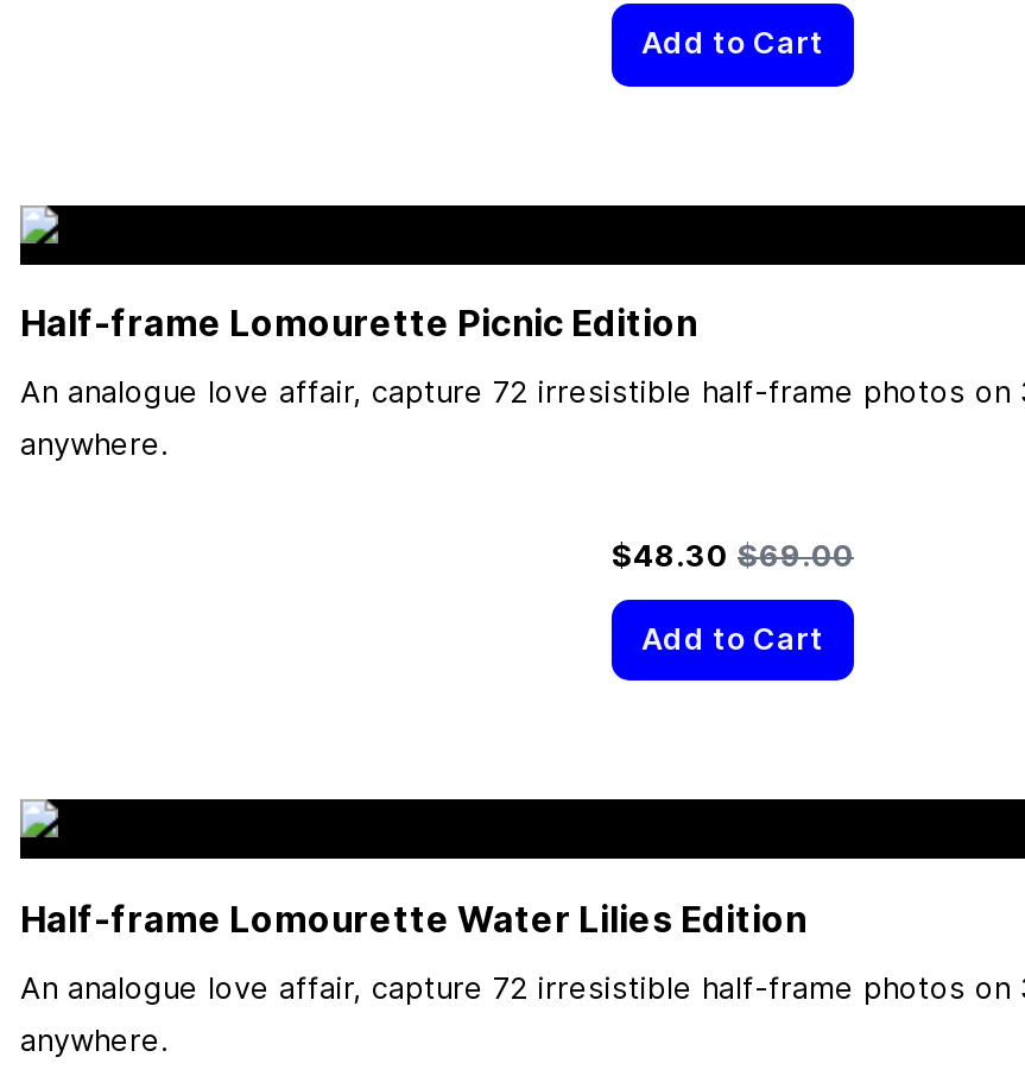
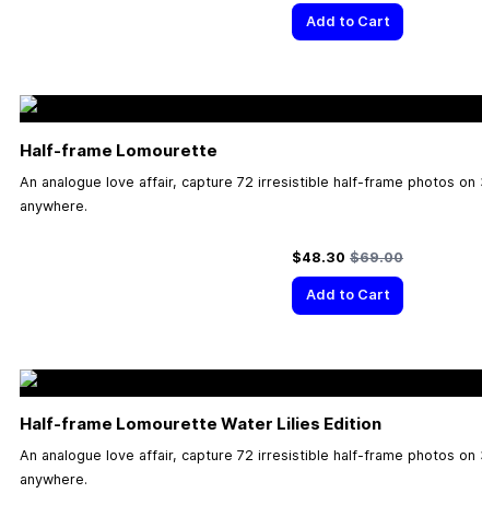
[20,301,697,346] Half-frame Lomourette Picnic Edition -> [20,139,218,160] Half-frame Lomourette

